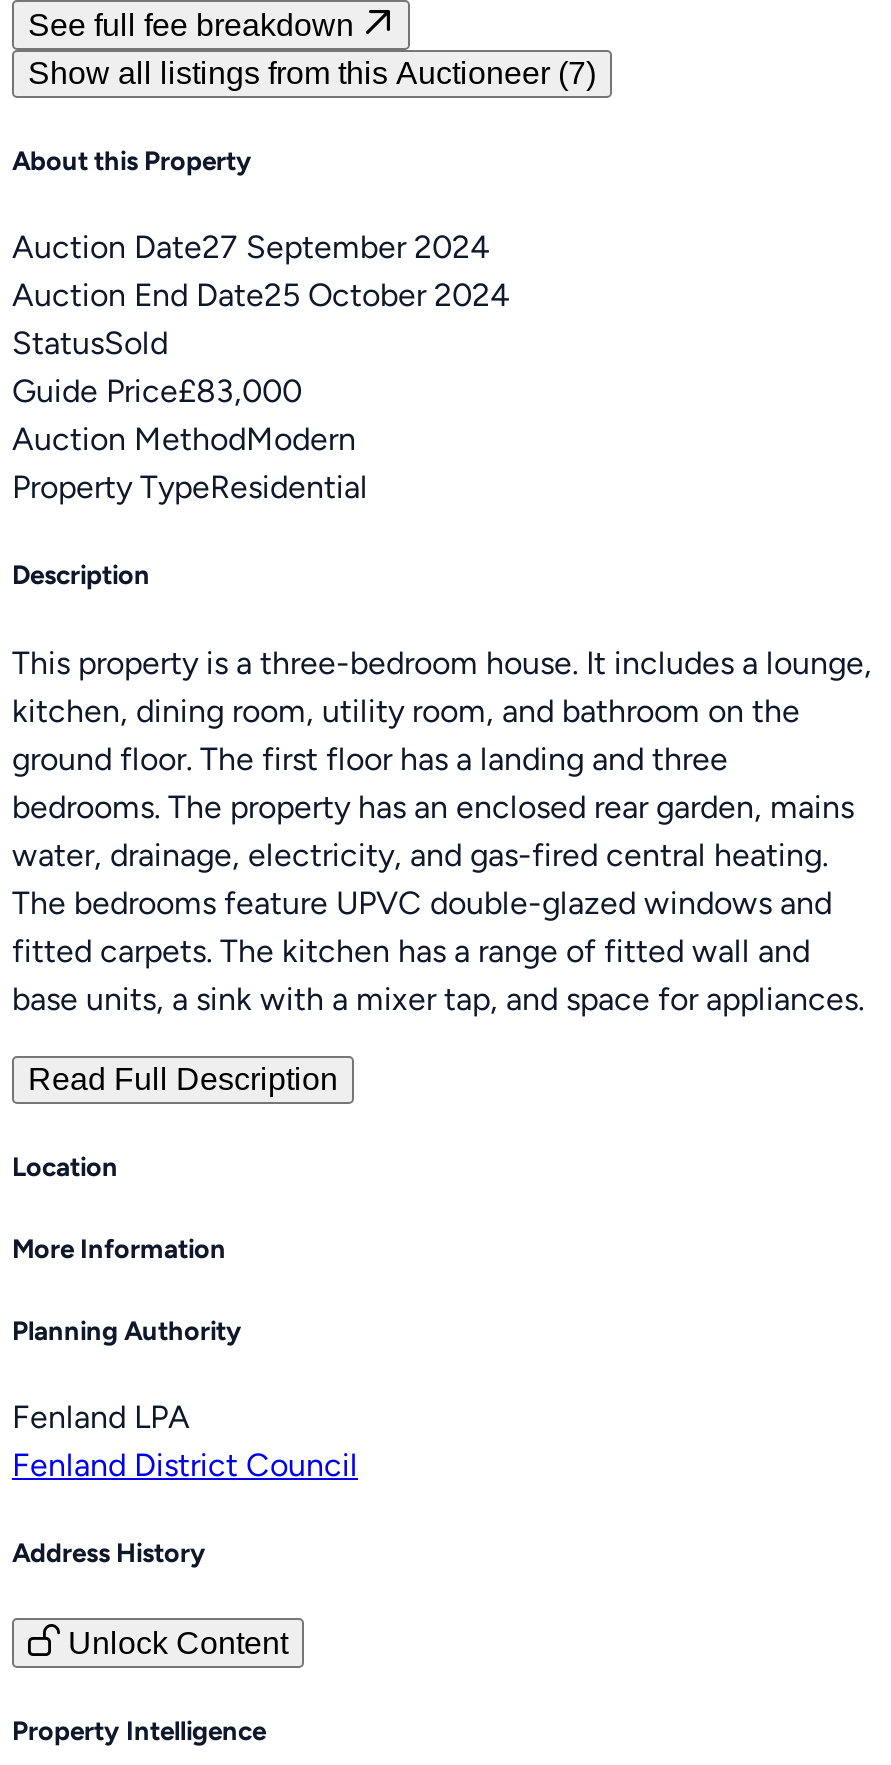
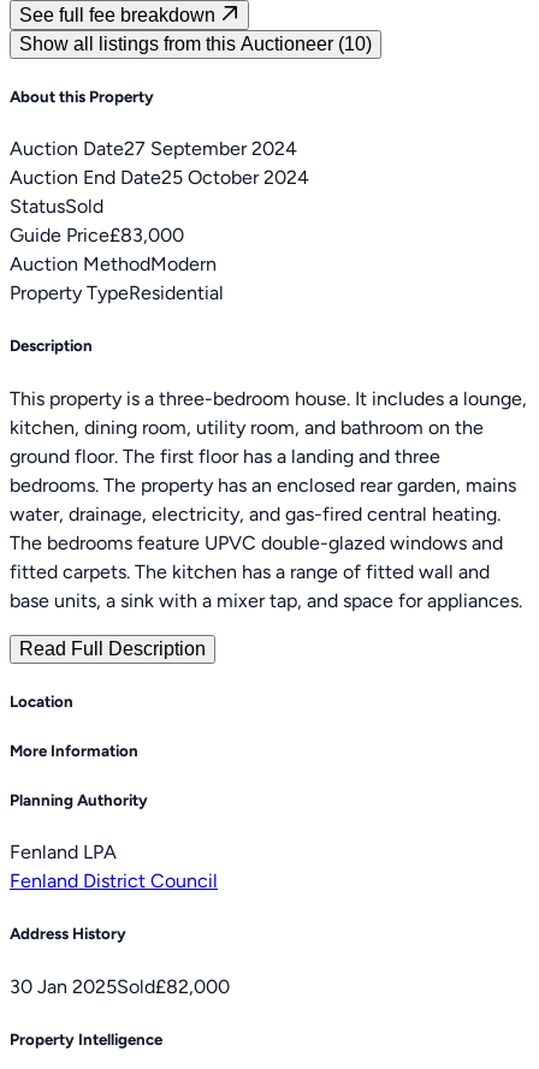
[28,56,596,90] Show all listings from this Auctioneer (7) -> [19,33,372,54] Show all listings from this Auctioneer (10)
[60,1625,288,1659] Unlock Content -> [10,975,230,997] 30 Jan 2025Sold£82,000

